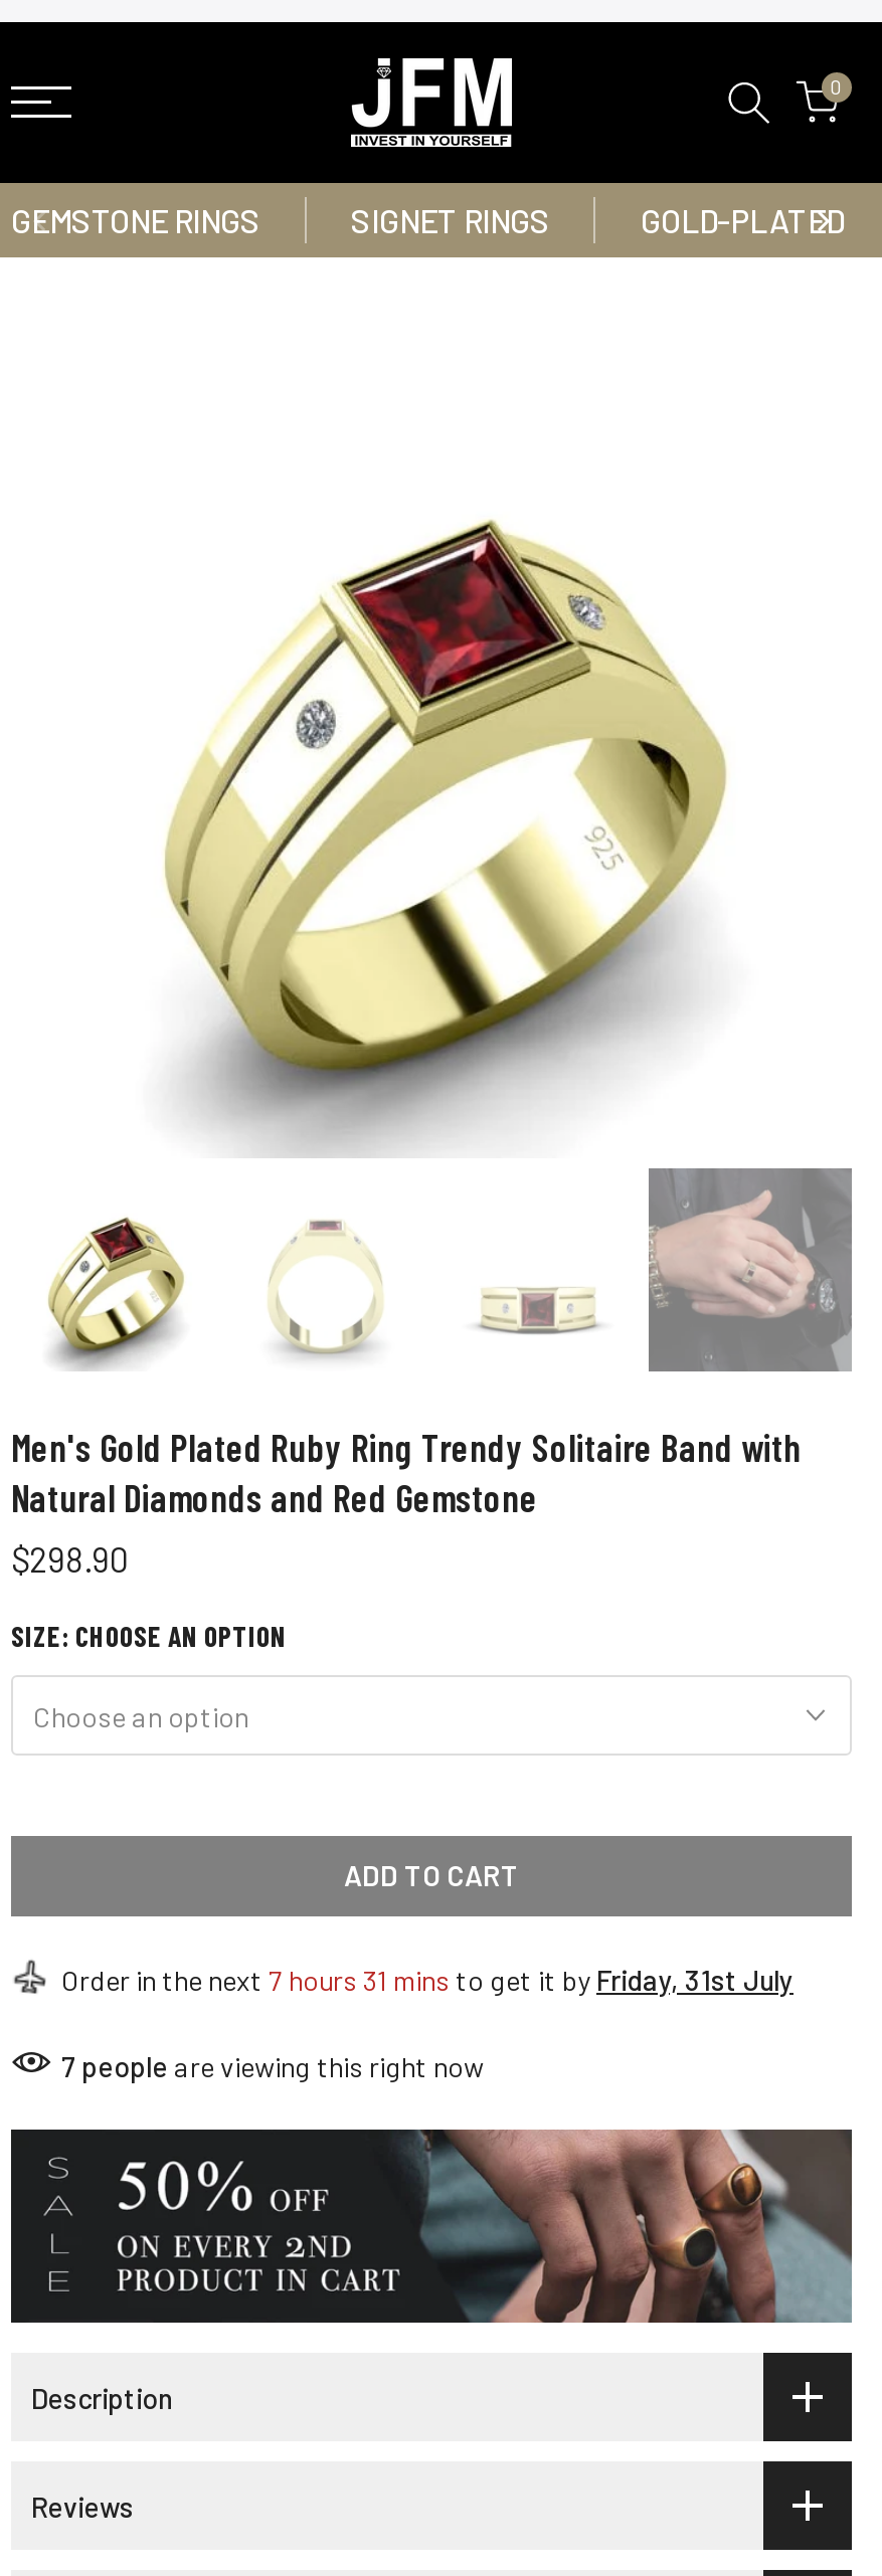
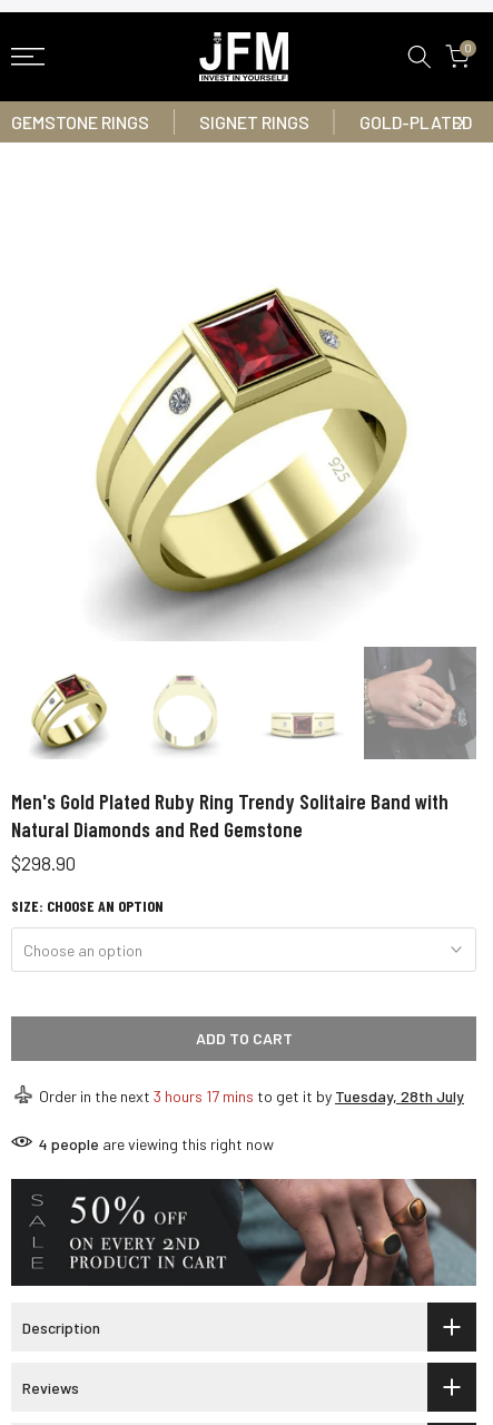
[61,1962,793,1996] Order in the next 7 hours 31 mins to get it by Friday, 31st July -> [39,1086,464,1105] Order in the next 3 hours 17 mins to get it by Tuesday, 28th July
[61,2049,484,2083] 7 people are viewing this right now -> [39,1134,274,1153] 4 people are viewing this right now

